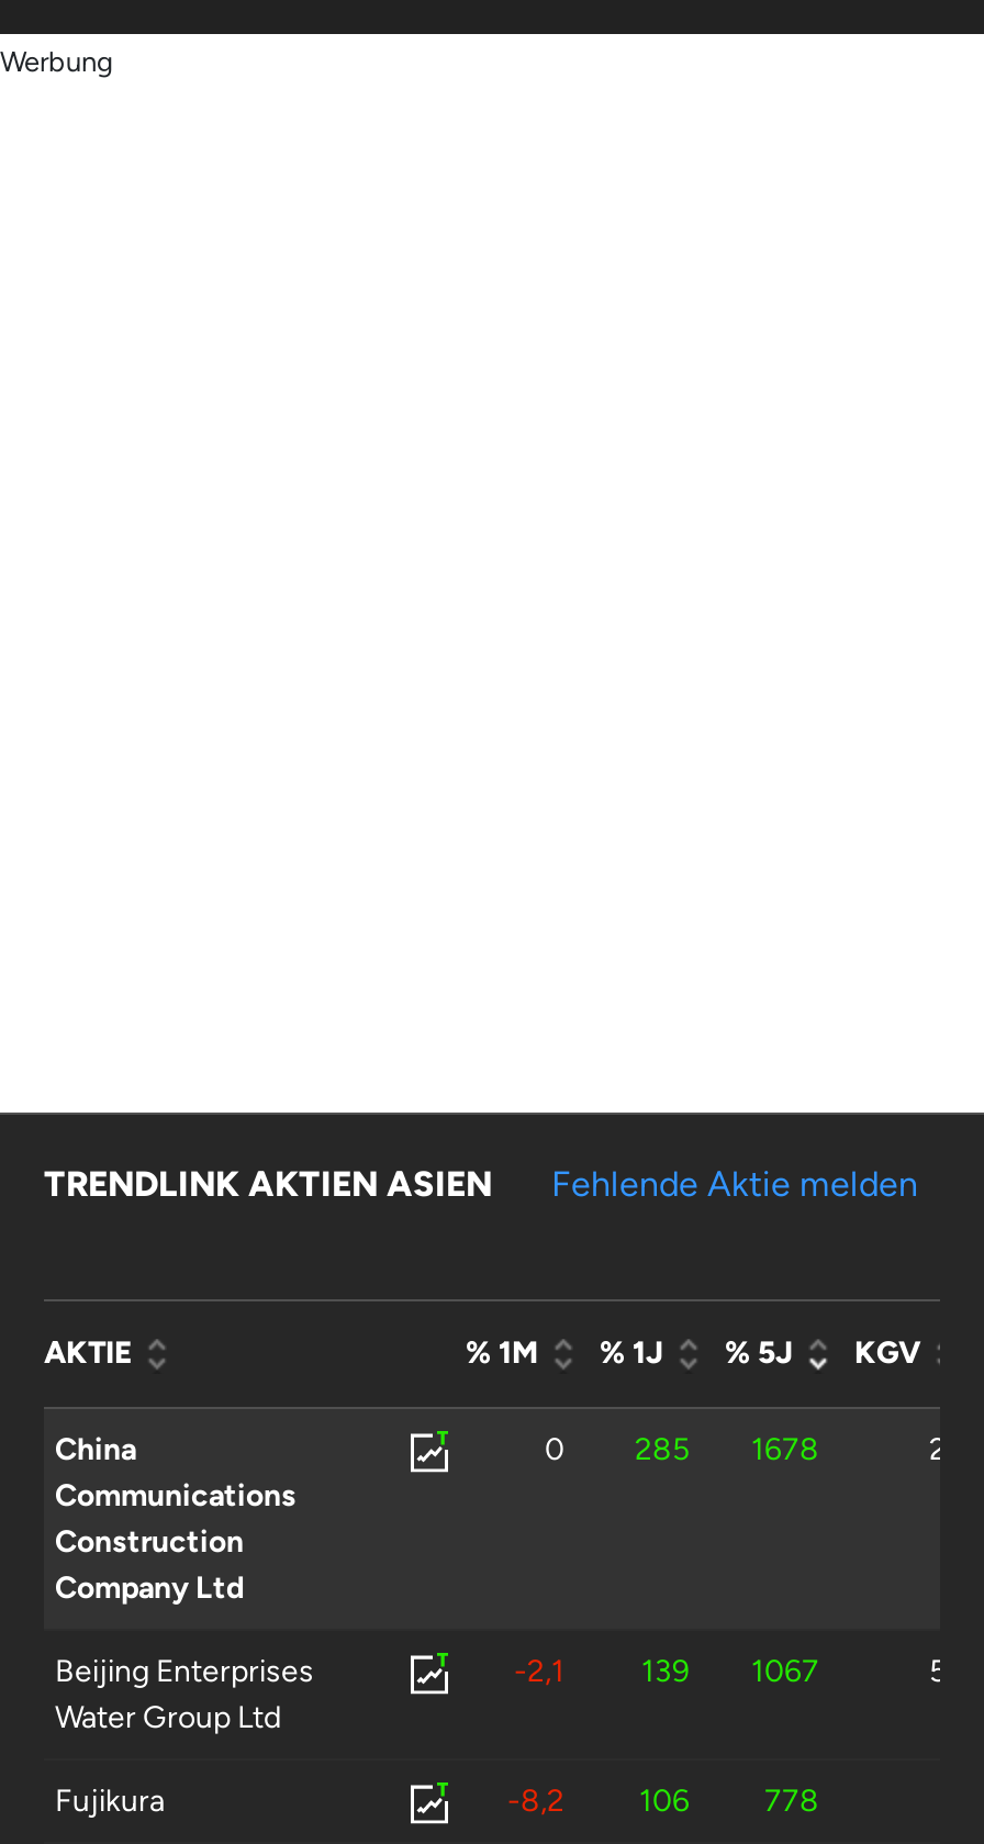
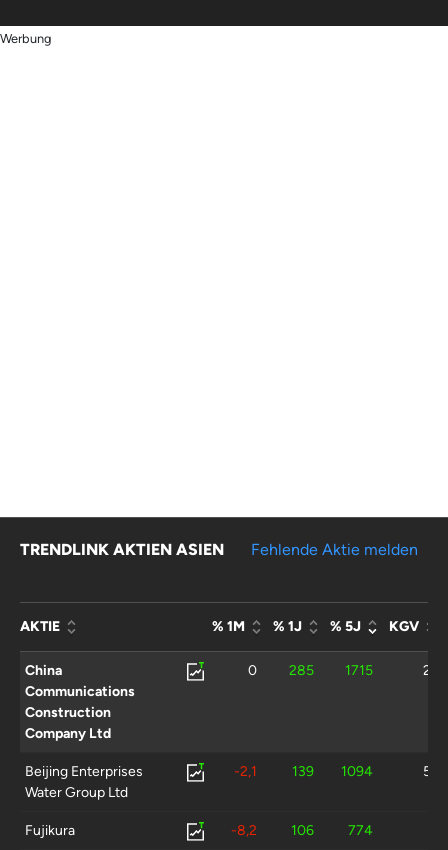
[545,1431,819,1468] 0 285 1678 -> [248,662,373,679] 0 285 1715
[641,1653,819,1690] 139 1067 -> [292,763,373,780] 139 1094
[507,1782,819,1820] -8,2 106 778 -> [231,822,373,839] -8,2 106 774

